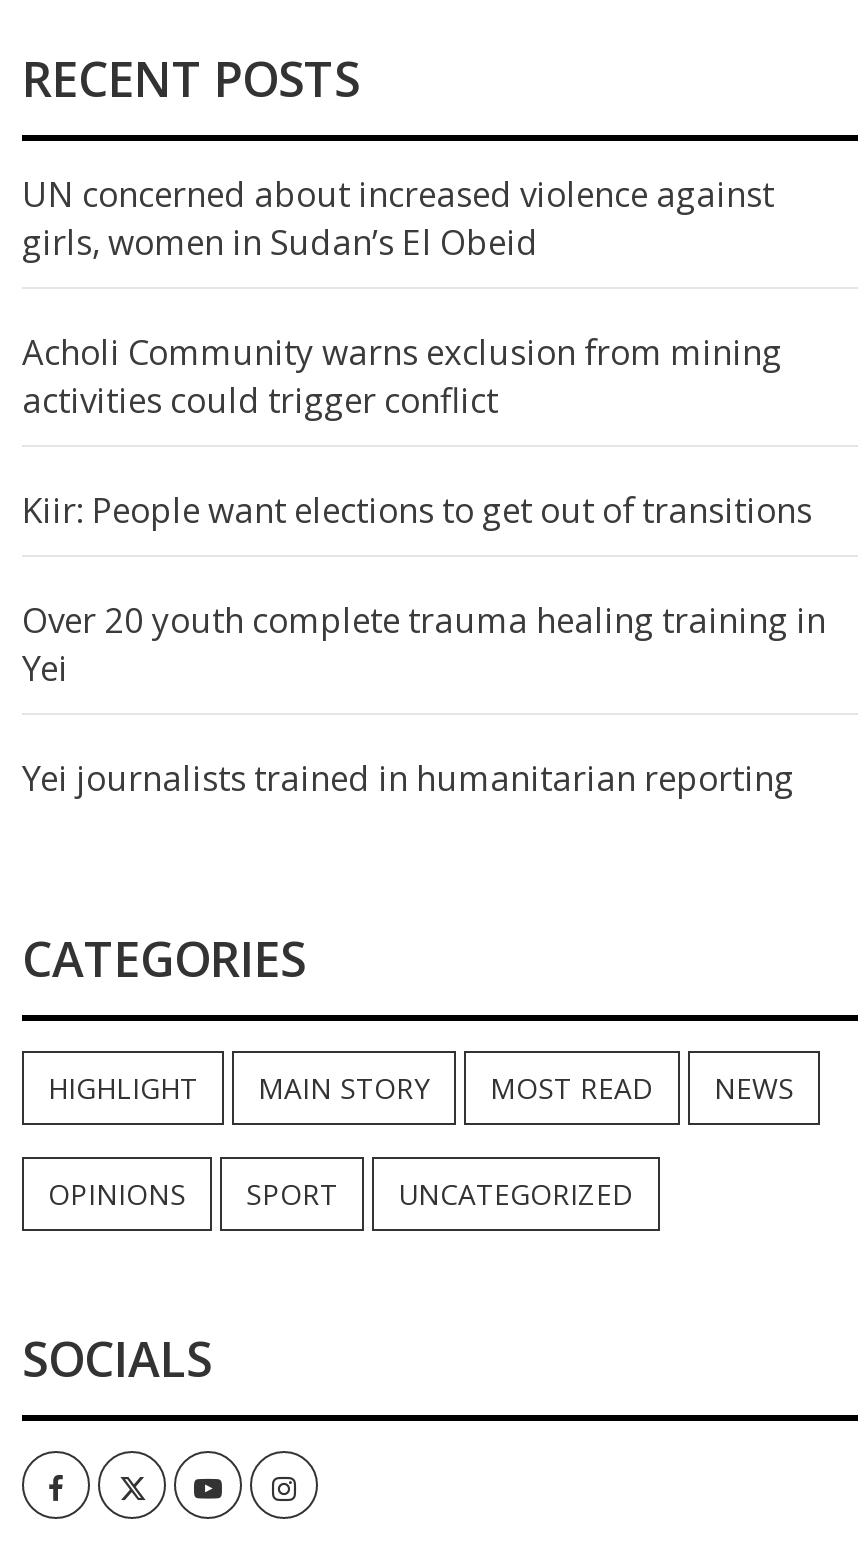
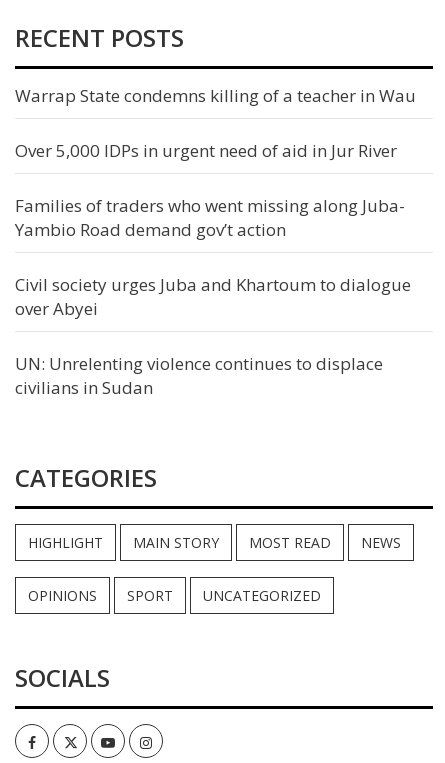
[22,171,774,265] UN concerned about increased violence against | girls, women in Sudan’s El Obeid -> [15,84,416,107] Warrap State condemns killing of a teacher in Wau
[22,329,782,423] Acholi Community warns exclusion from mining | activities could trigger conflict -> [15,139,397,162] Over 5,000 IDPs in urgent need of aid in Jur River
[22,487,812,533] Kiir: People want elections to get out of transitions -> [15,194,405,241] Families of traders who went missing along Juba- | Yambio Road demand gov’t action
[22,597,826,691] Over 20 youth complete trauma healing training in | Yei -> [15,273,411,320] Civil society urges Juba and Khartoum to dialogue | over Abyei
[22,755,794,801] Yei journalists trained in humanitarian reporting -> [15,352,383,399] UN: Unrelenting violence continues to displace | civilians in Sudan

